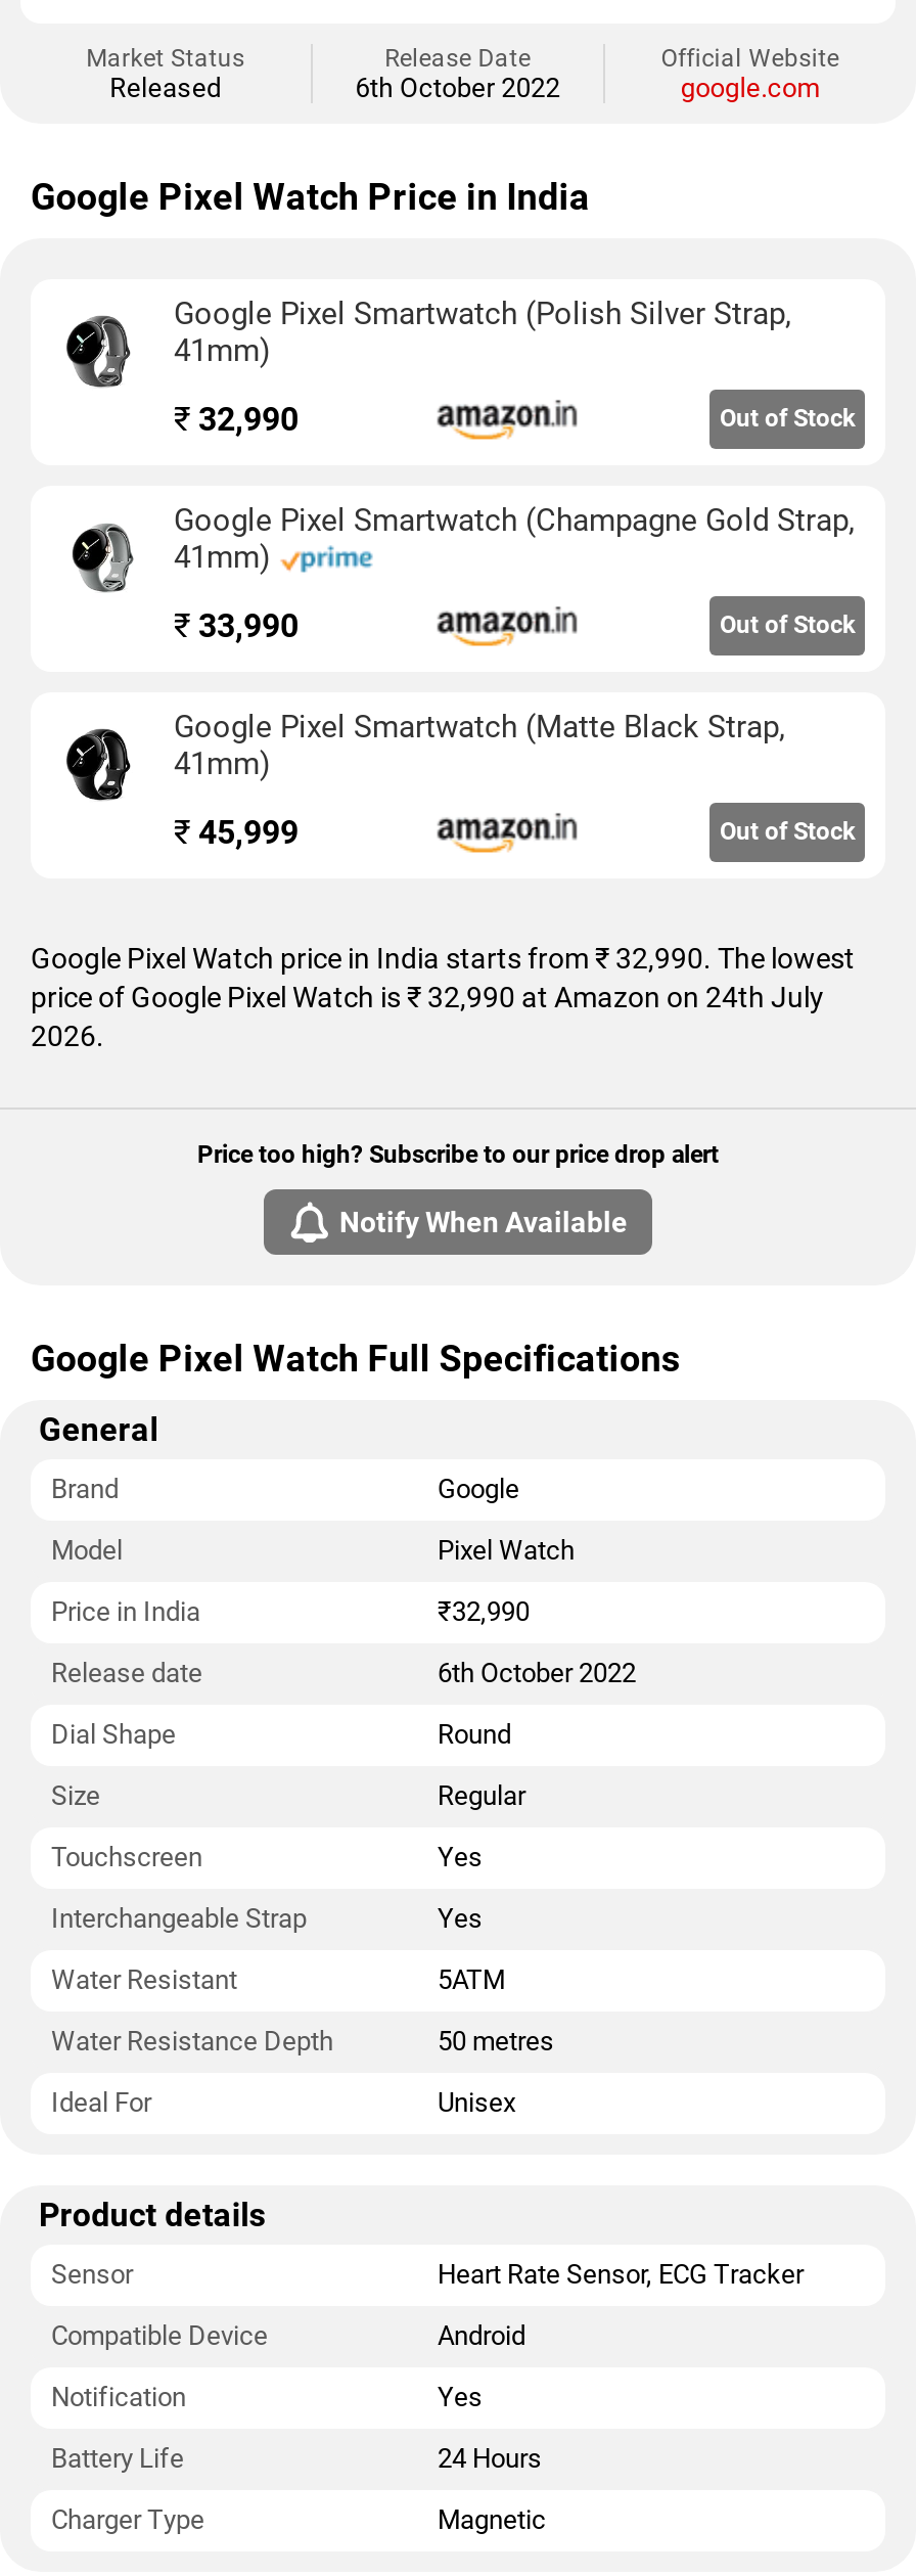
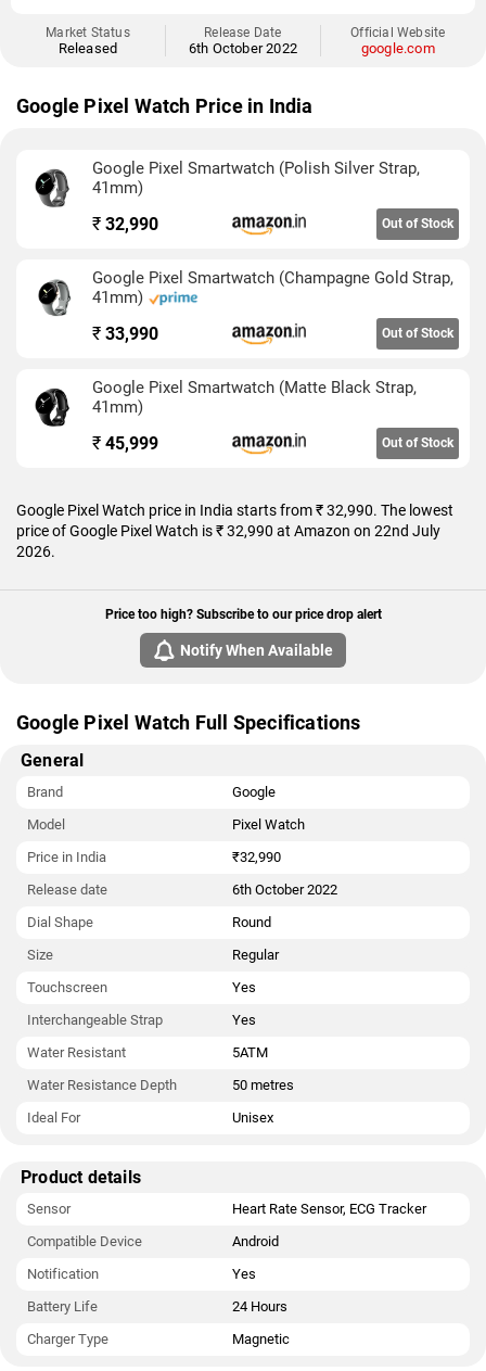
[31,981,824,1013] price of Google Pixel Watch is ₹ 32,990 at Amazon on 24th July -> [16,522,440,539] price of Google Pixel Watch is ₹ 32,990 at Amazon on 22nd July

